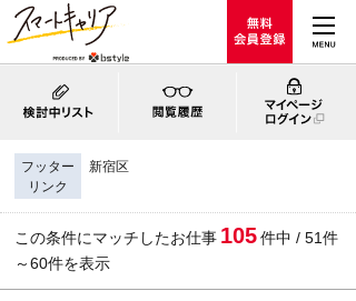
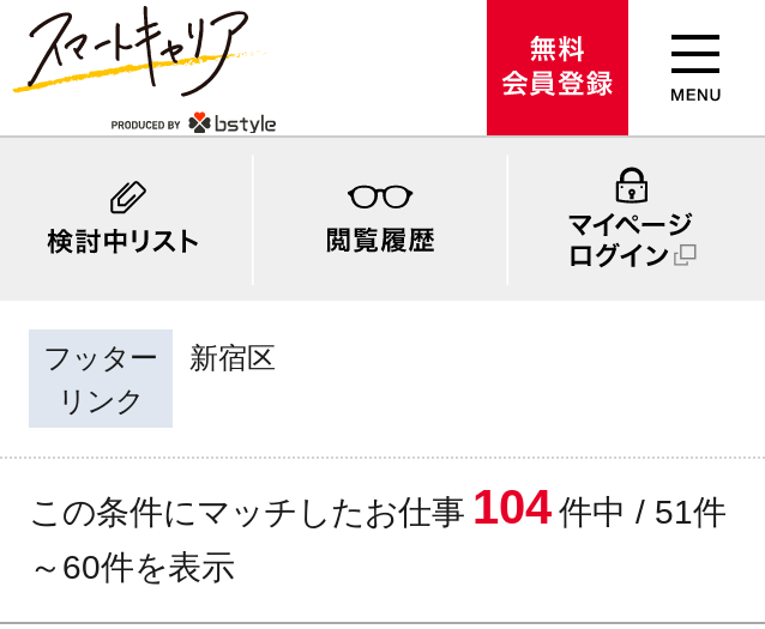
[14,223,338,248] この条件にマッチしたお仕事 105 件中 / 51件 -> [29,480,727,533] この条件にマッチしたお仕事 104 件中 / 51件

